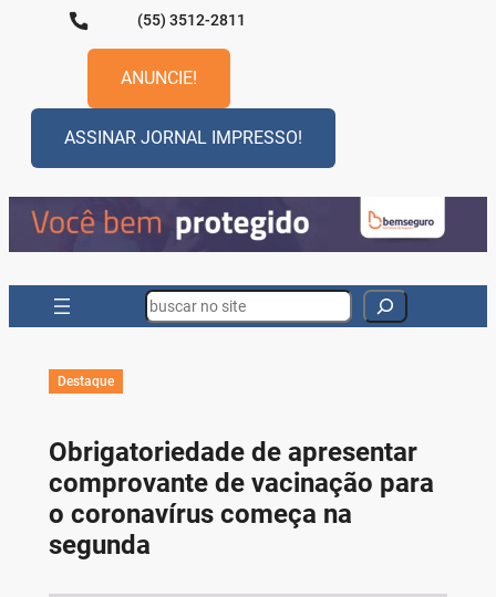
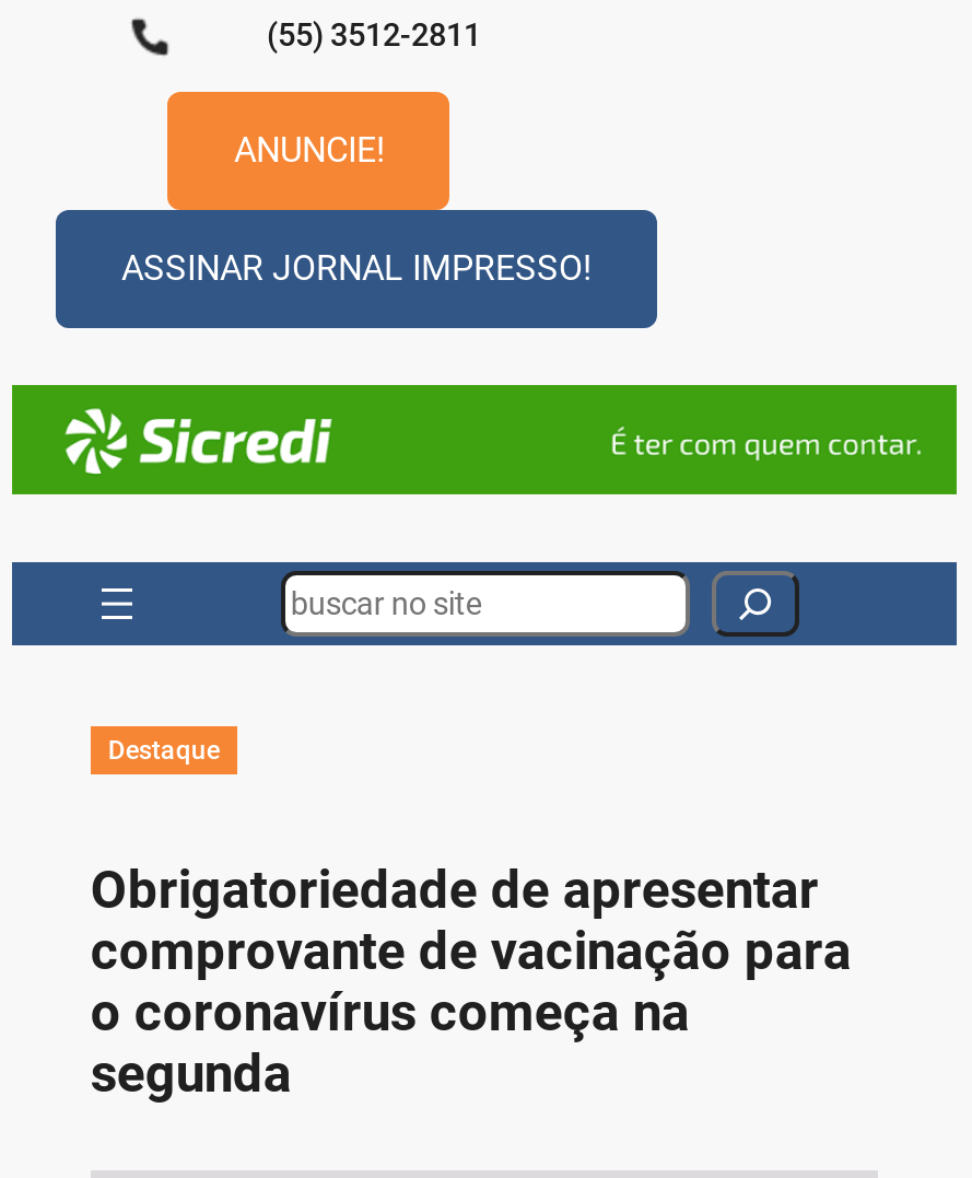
[8,196,488,253] [image] -> [10,383,959,497] [image]

